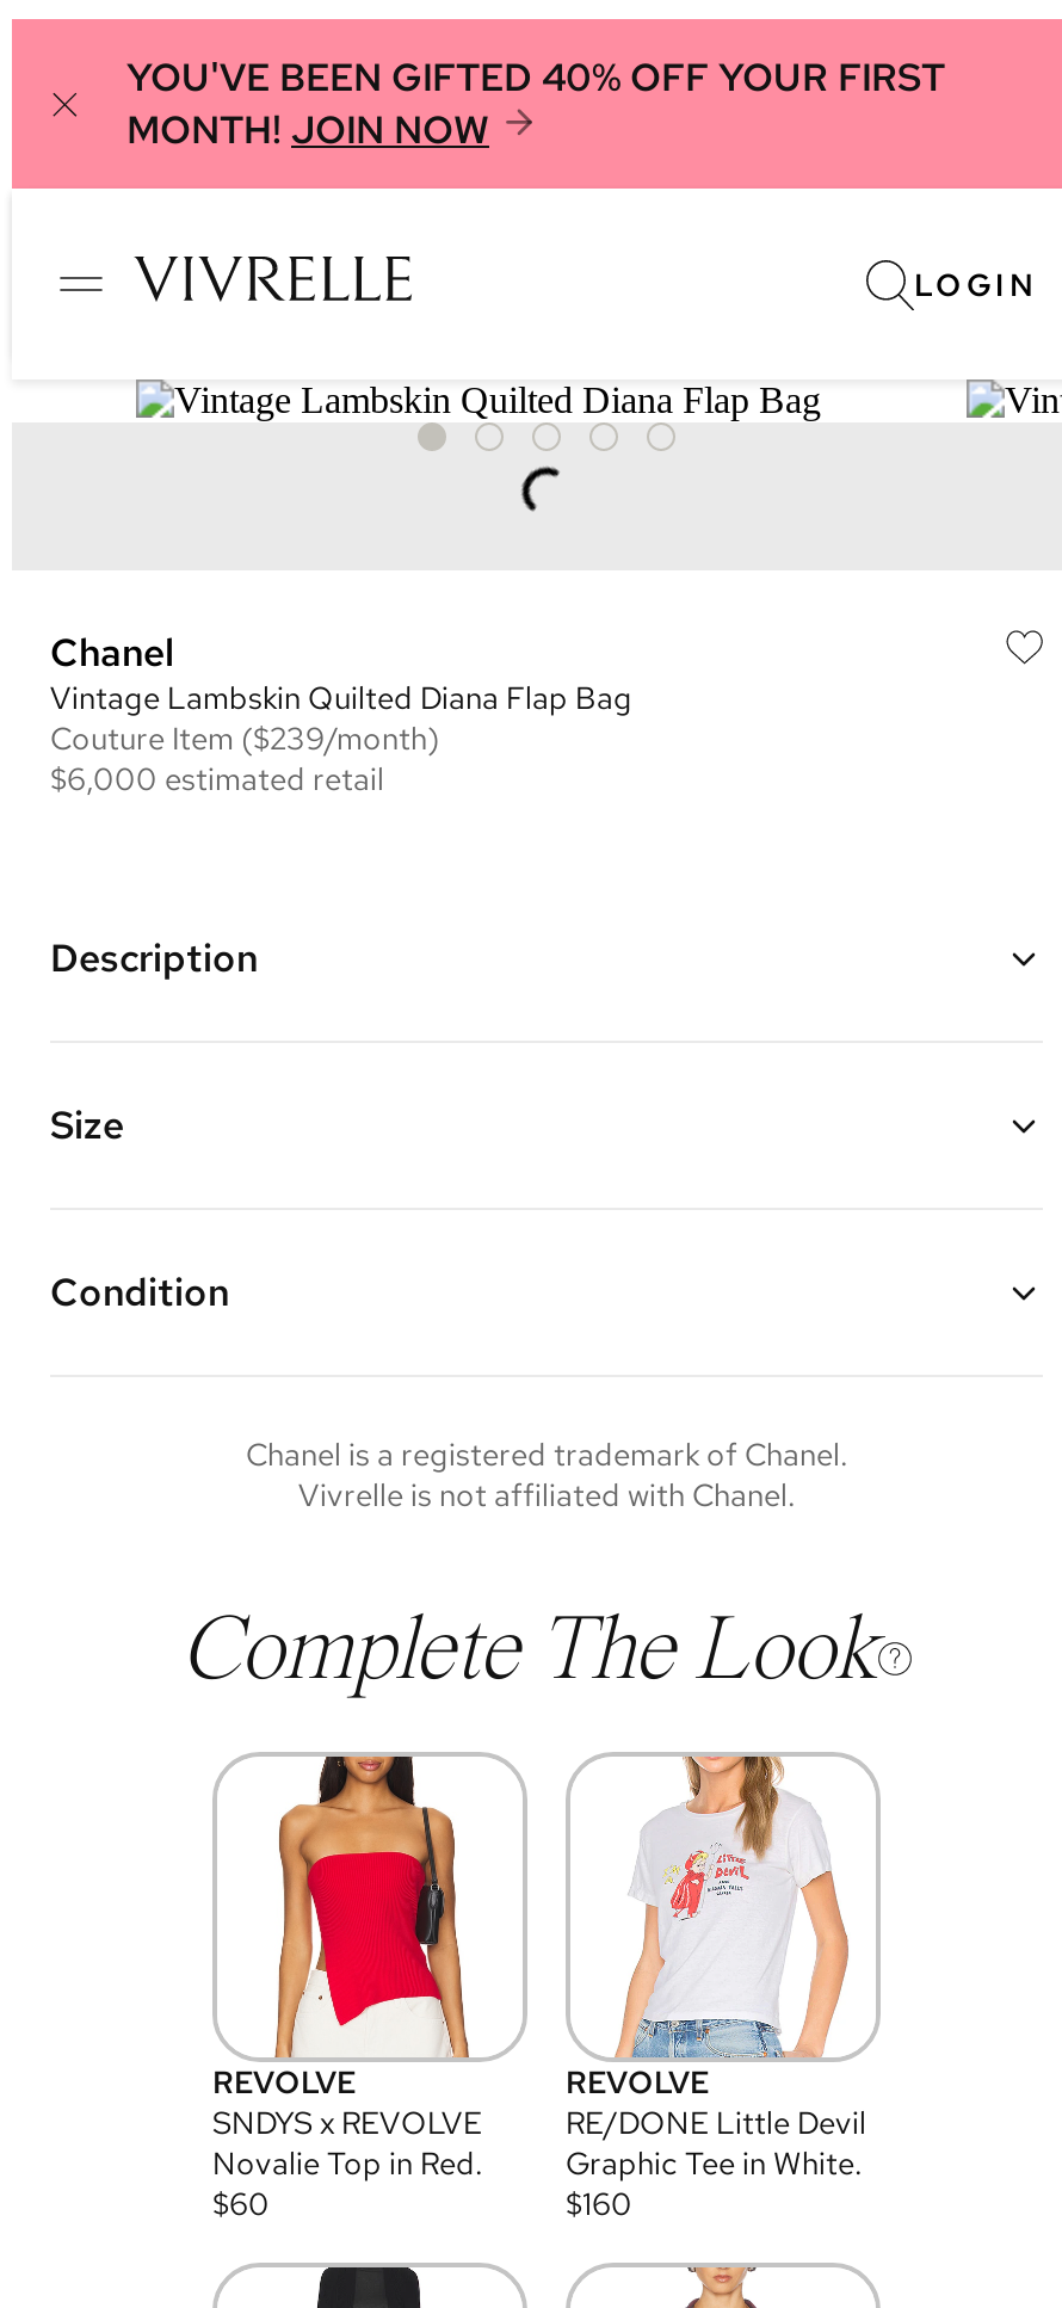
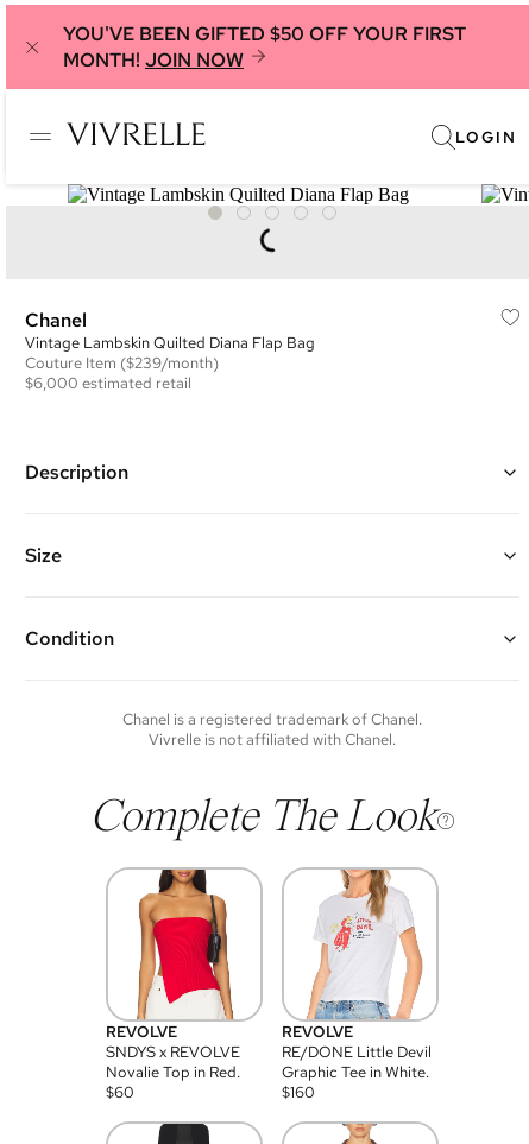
[126,53,945,103] YOU'VE BEEN GIFTED 40% OFF YOUR FIRST -> [63,21,466,46] YOU'VE BEEN GIFTED $50 OFF YOUR FIRST

